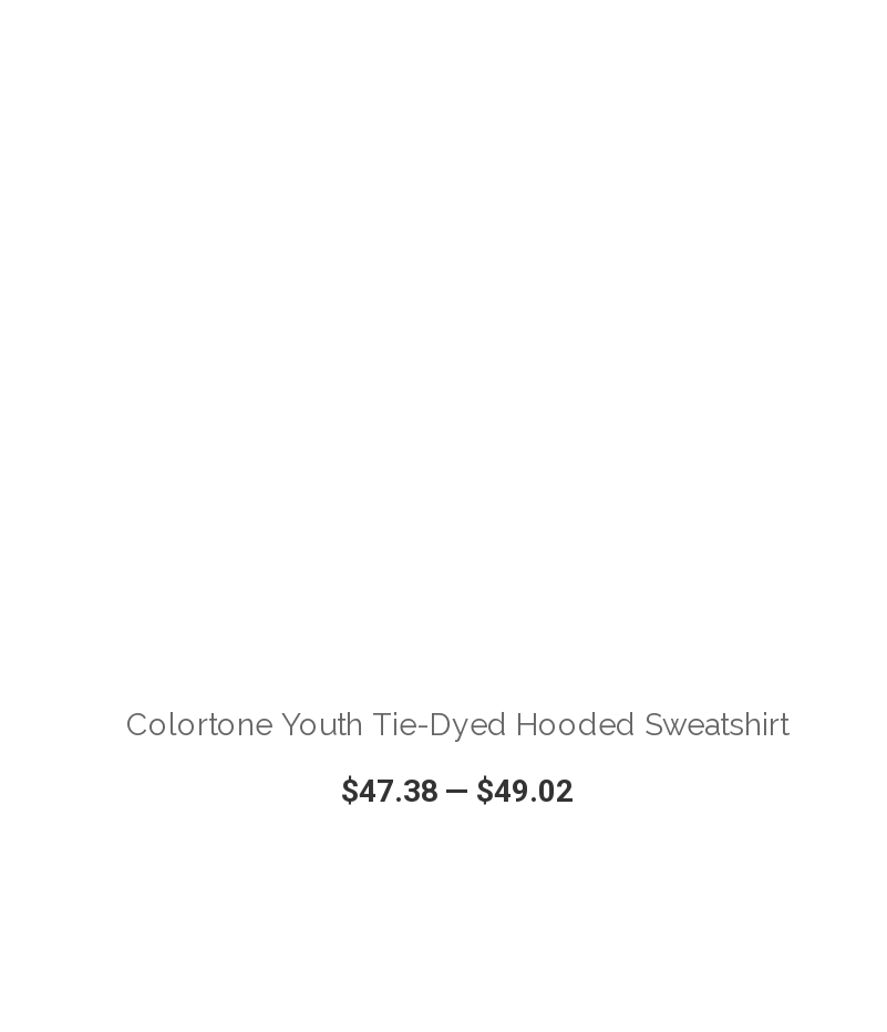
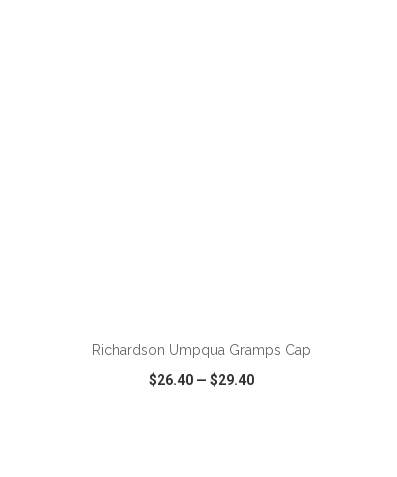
[126,706,788,742] Colortone Youth Tie-Dyed Hooded Sweatshirt -> [91,342,310,358] Richardson Umpqua Gramps Cap
[341,773,574,808] $47.38 — $49.02 -> [148,372,253,388] $26.40 — $29.40

